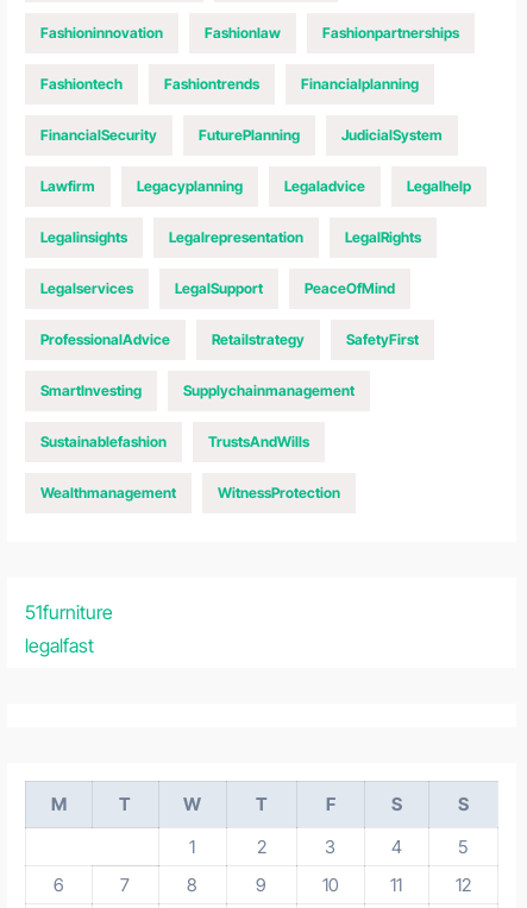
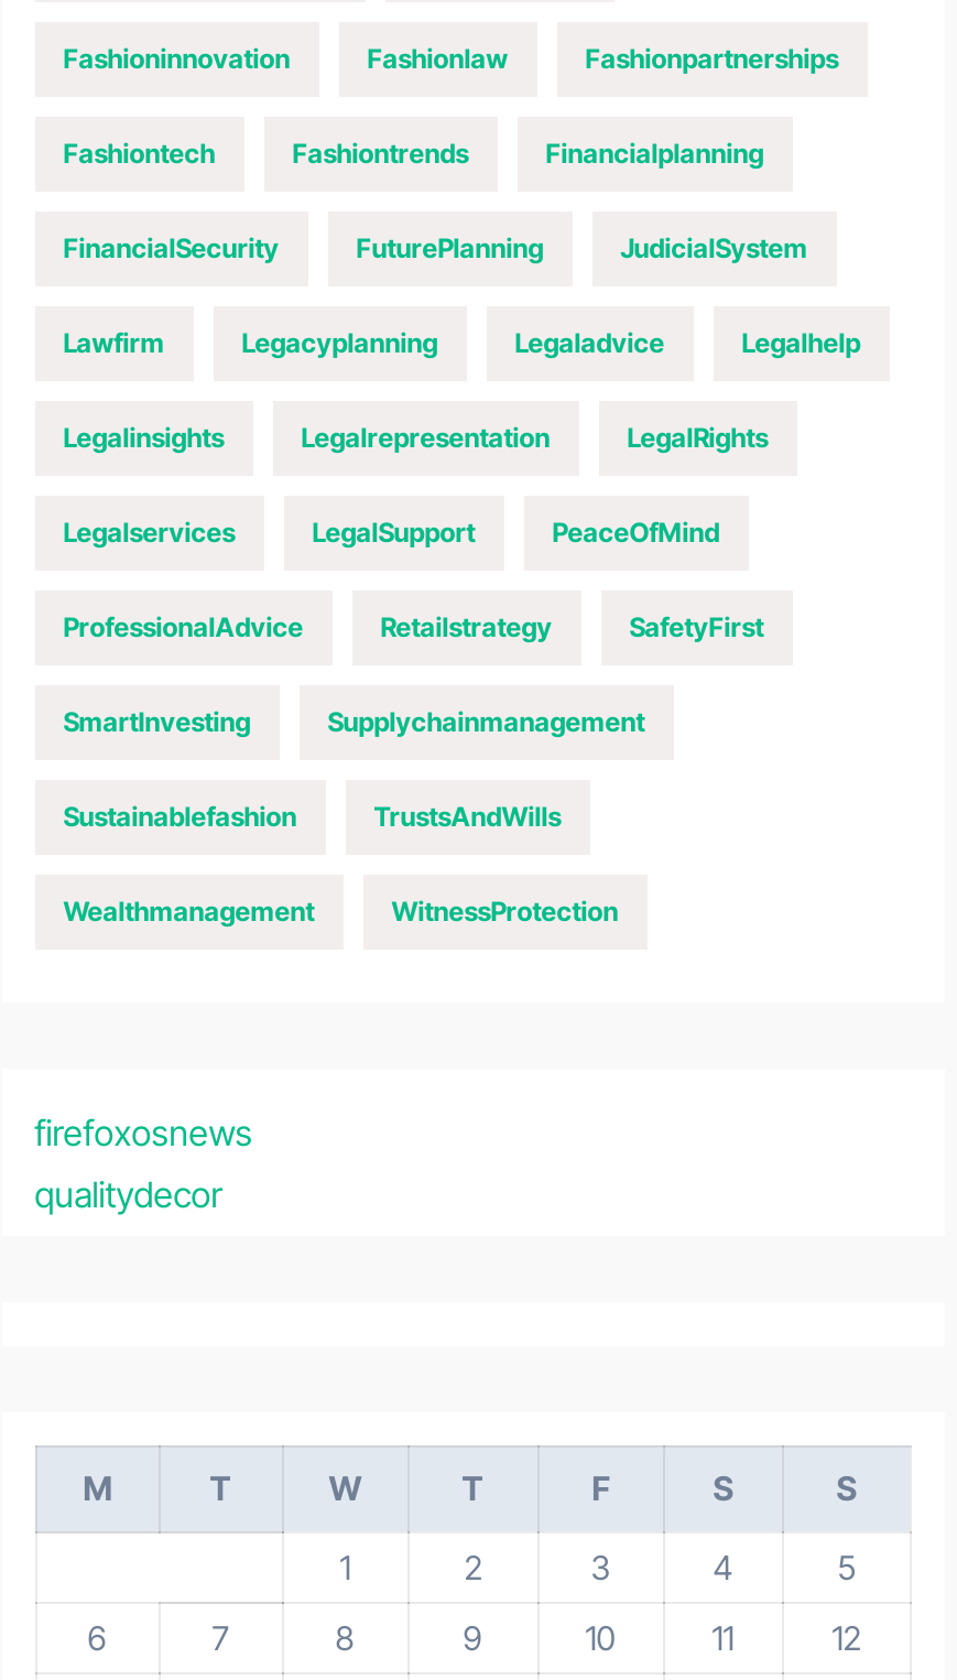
[25,600,113,657] 51furniture | legalfast -> [35,1110,253,1216] firefoxosnews | qualitydecor

